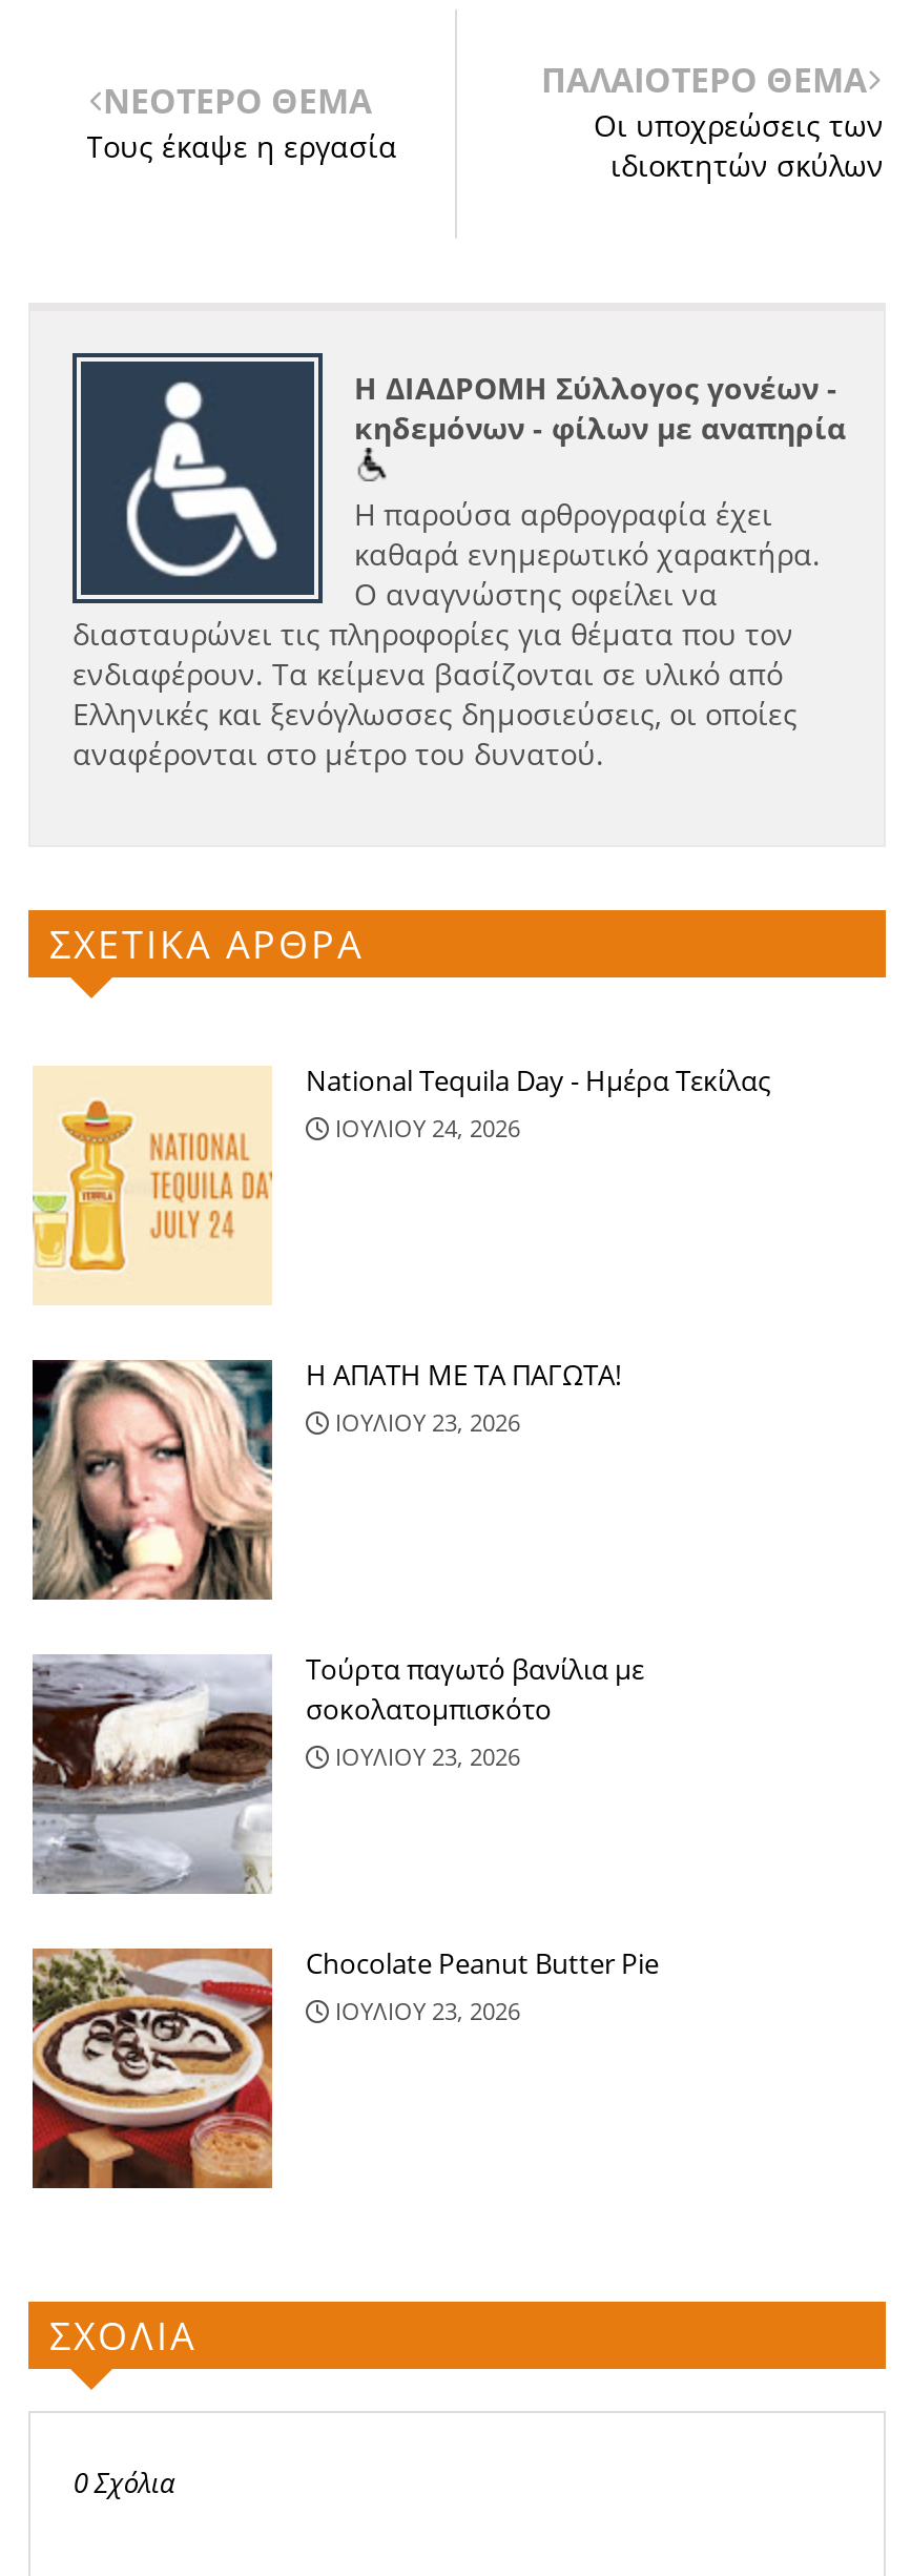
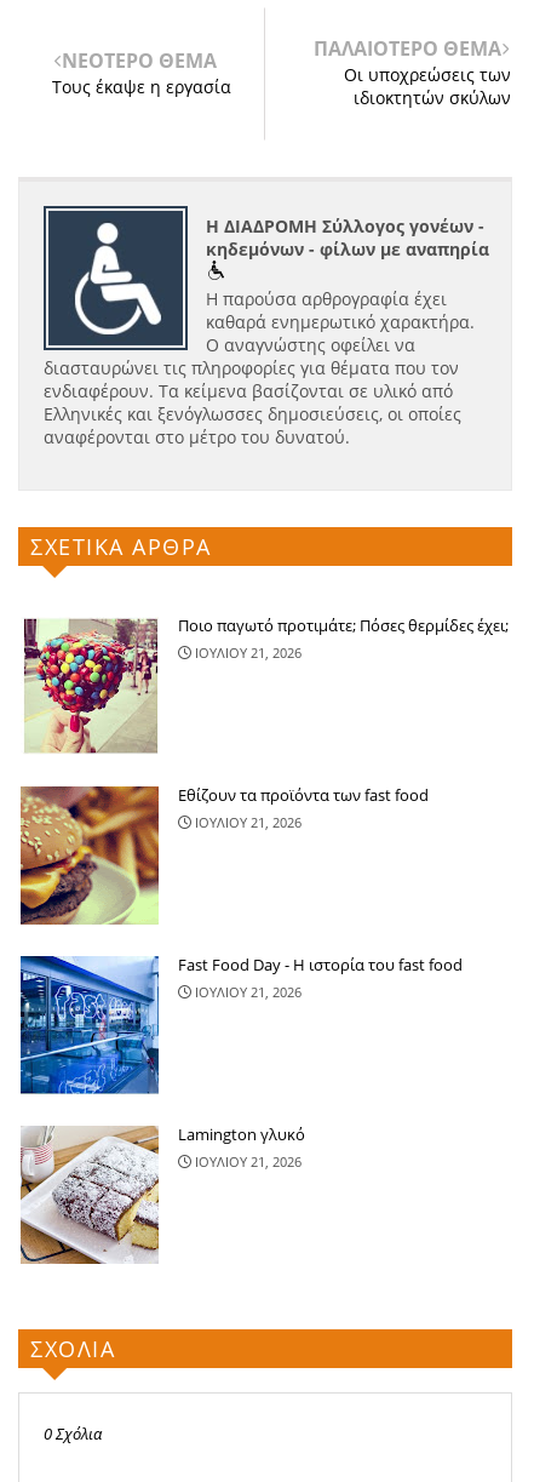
[30,1062,770,1303] [image] | National Tequila Day - Ημέρα Τεκίλας | ΙΟΥΛΙΟΥ 24, 2026 -> [21,614,509,754] [image] | Ποιο παγωτό προτιμάτε; Πόσες θερμίδες έχει; | ΙΟΥΛΙΟΥ 21, 2026
[30,1356,621,1602] [image] | Η ΑΠΑΤΗ ΜΕ ΤΑ ΠΑΓΩΤΑ! | ΙΟΥΛΙΟΥ 23, 2026 -> [19,784,429,925] [image] | Εθίζουν τα προϊόντα των fast food | ΙΟΥΛΙΟΥ 21, 2026
[30,1650,644,1894] [image] | Τούρτα παγωτό βανίλια με | σοκολατομπισκότο | ΙΟΥΛΙΟΥ 23, 2026 -> [19,954,463,1094] [image] | Fast Food Day - Η ιστορία του fast food | ΙΟΥΛΙΟΥ 21, 2026
[30,1944,659,2190] [image] | Chocolate Peanut Butter Pie | ΙΟΥΛΙΟΥ 23, 2026 -> [21,1123,305,1265] [image] | Lamington γλυκό | ΙΟΥΛΙΟΥ 21, 2026

